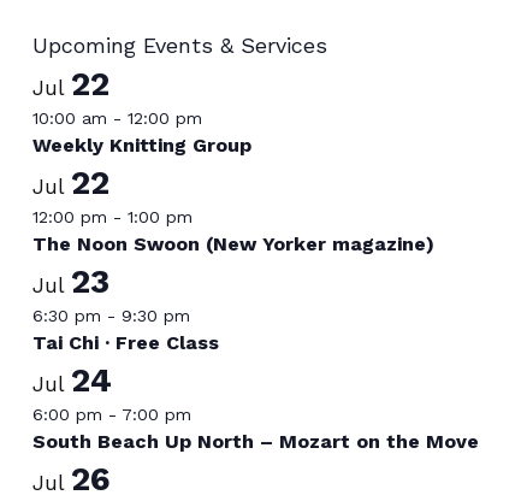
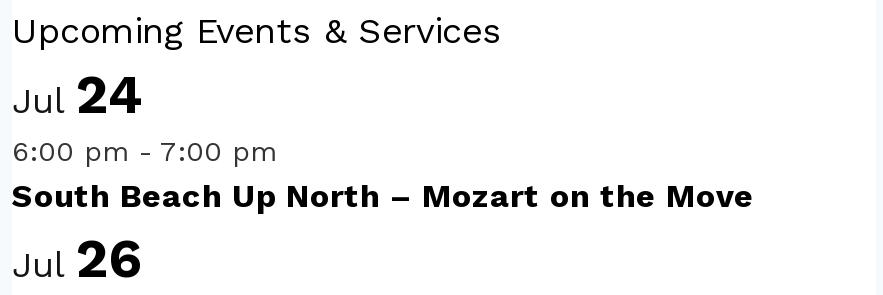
[32,65,434,354] Jul 22 | 10:00 am - 12:00 pm | Weekly Knitting Group | Jul 22 | 12:00 pm - 1:00 pm | The Noon Swoon (New Yorker magazine) | Jul 23 | 6:30 pm - 9:30 pm | Tai Chi · Free Class -> none

